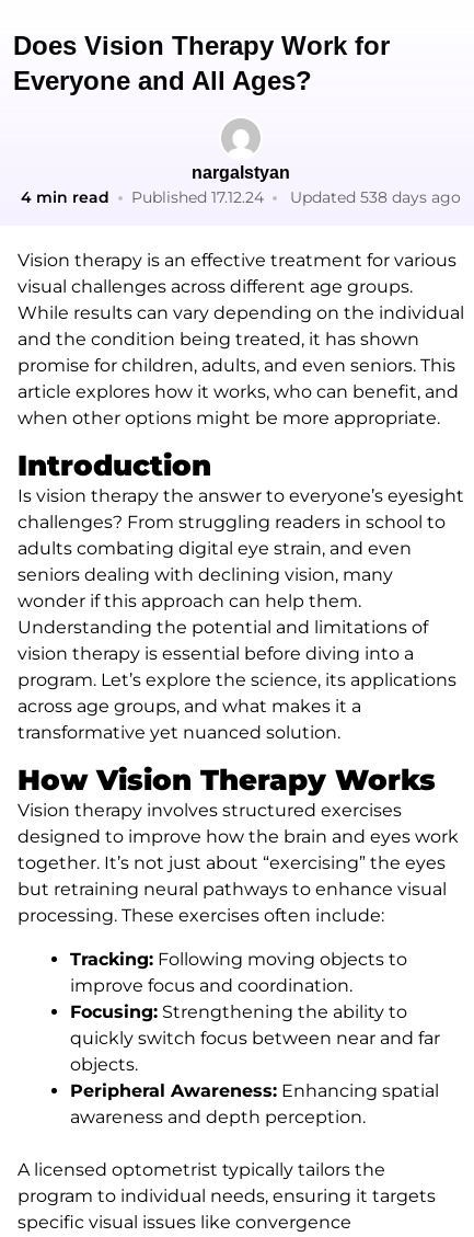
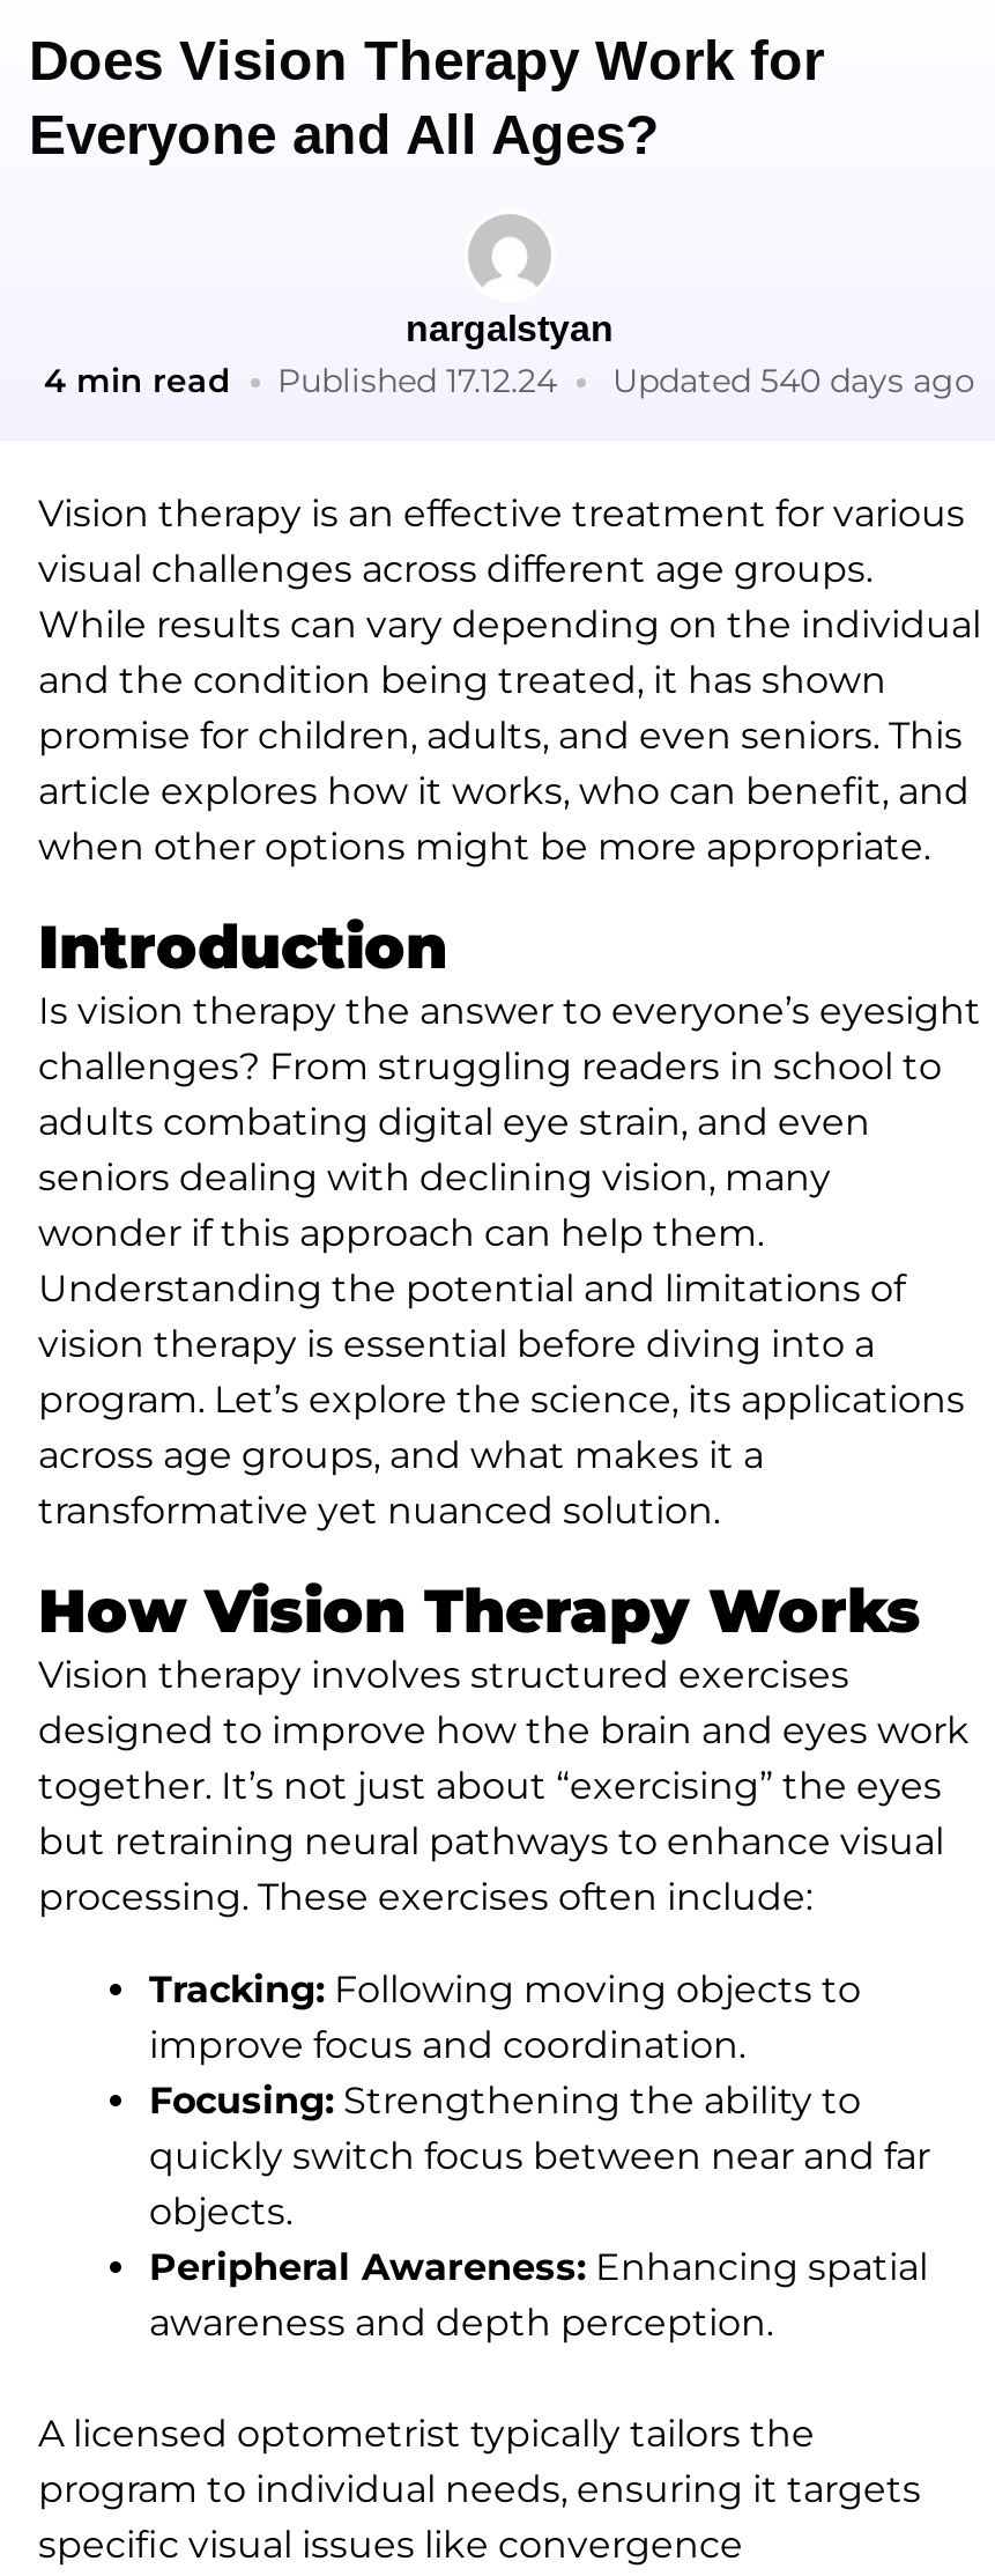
[286,187,461,207] Updated 538 days ago -> [603,360,975,402] Updated 540 days ago

